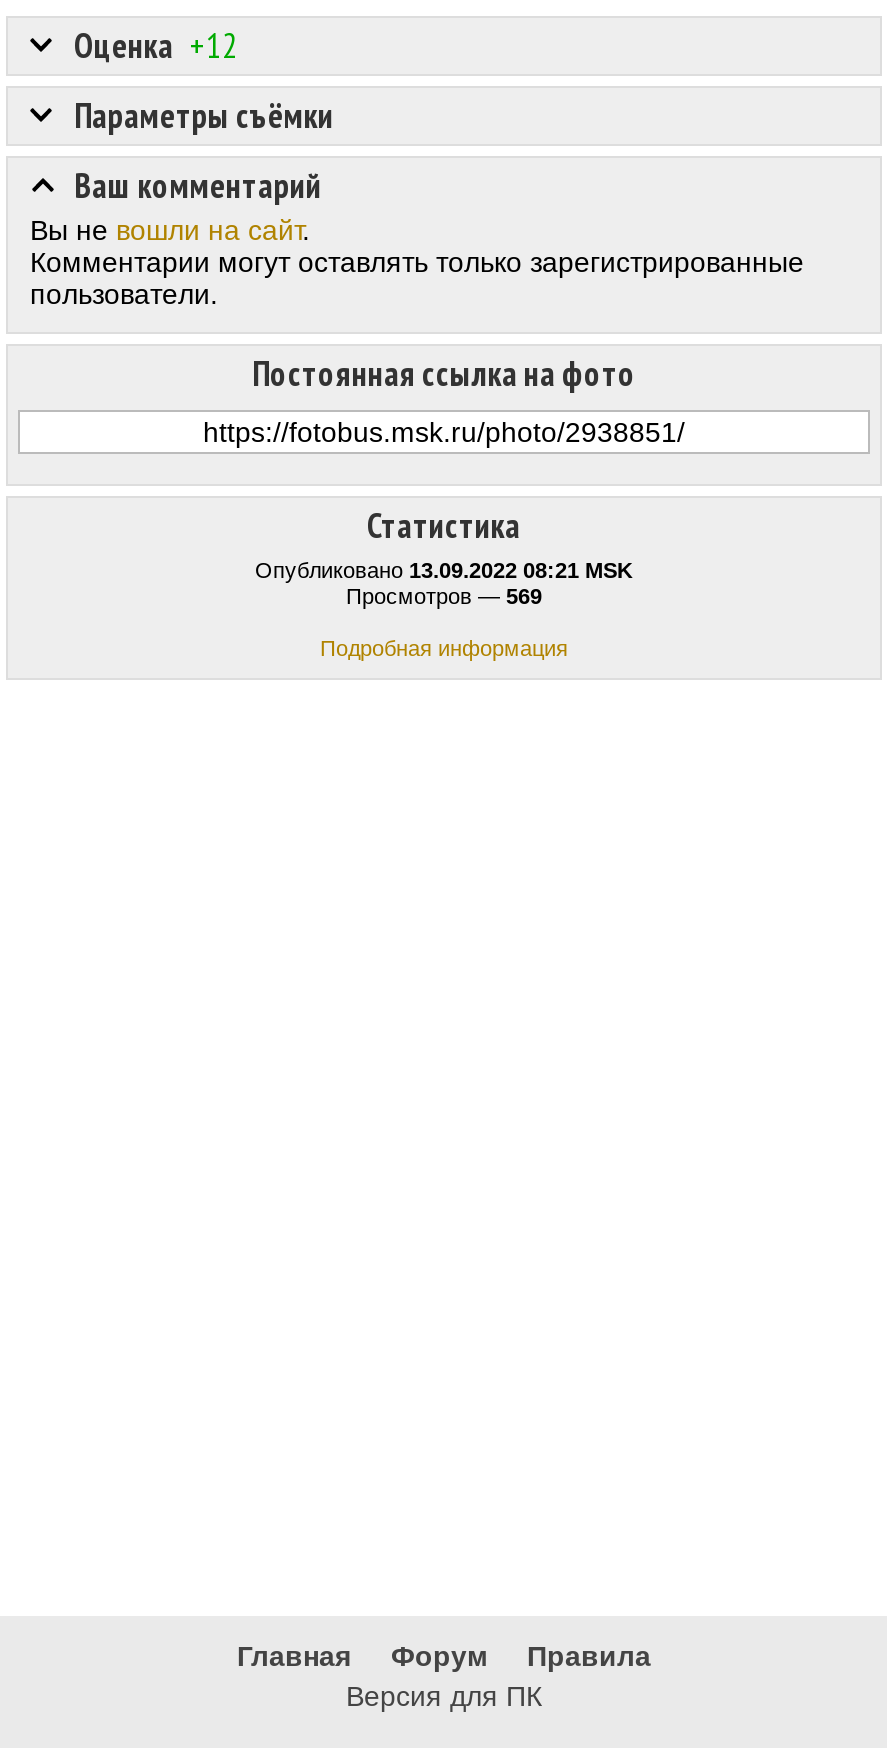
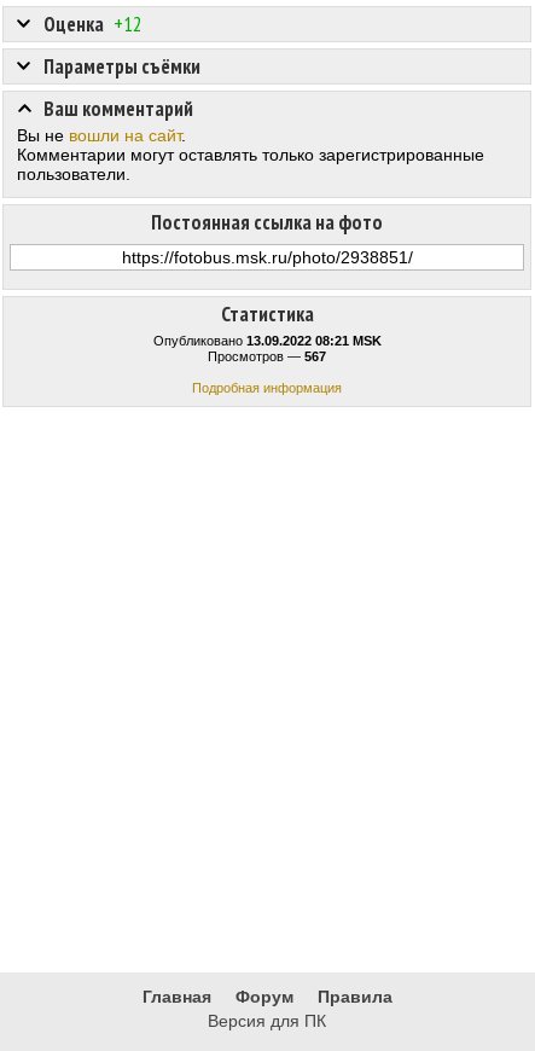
[346,584,542,608] Просмотров — 569 -> [208,349,326,364] Просмотров — 567

